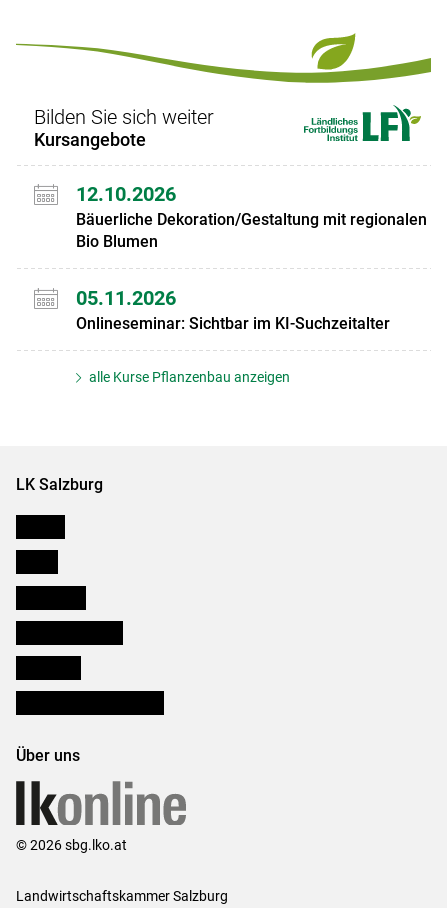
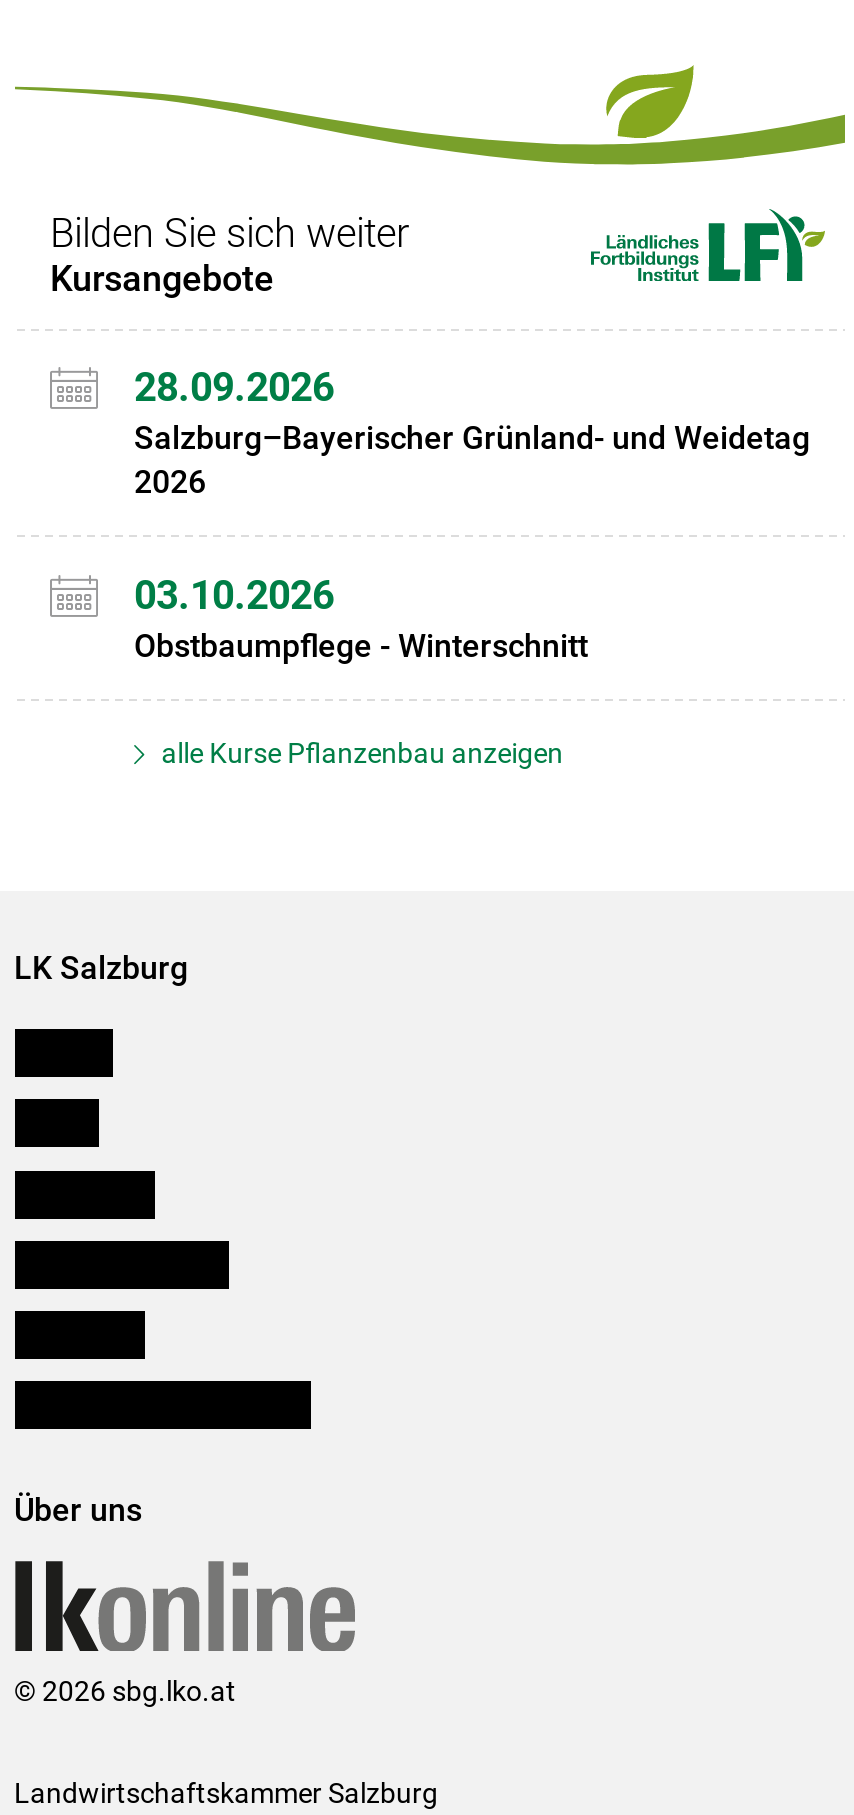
[75,182,426,251] 12.10.2026 | Bäuerliche Dekoration/Gestaltung mit regionalen | Bio Blumen -> [134,363,810,501] 28.09.2026 | Salzburg–Bayerischer Grünland- und Weidetag | 2026
[75,286,389,333] 05.11.2026 | Onlineseminar: Sichtbar im KI-Suchzeitalter -> [134,571,588,665] 03.10.2026 | Obstbaumpflege - Winterschnitt

